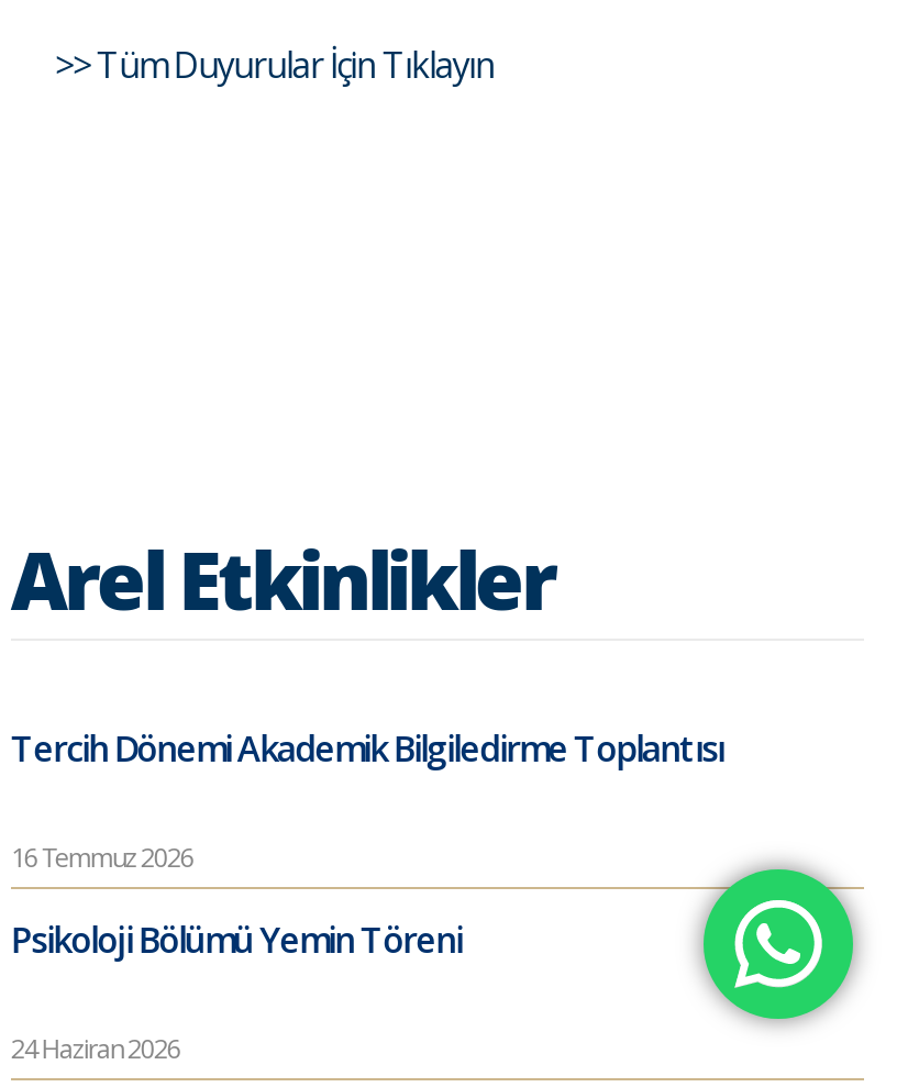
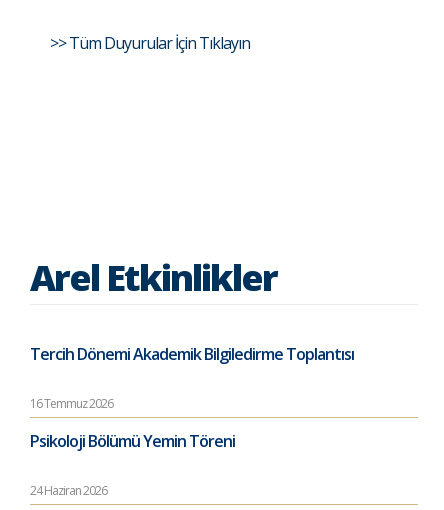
[695,859,862,1029] [image] -> none

